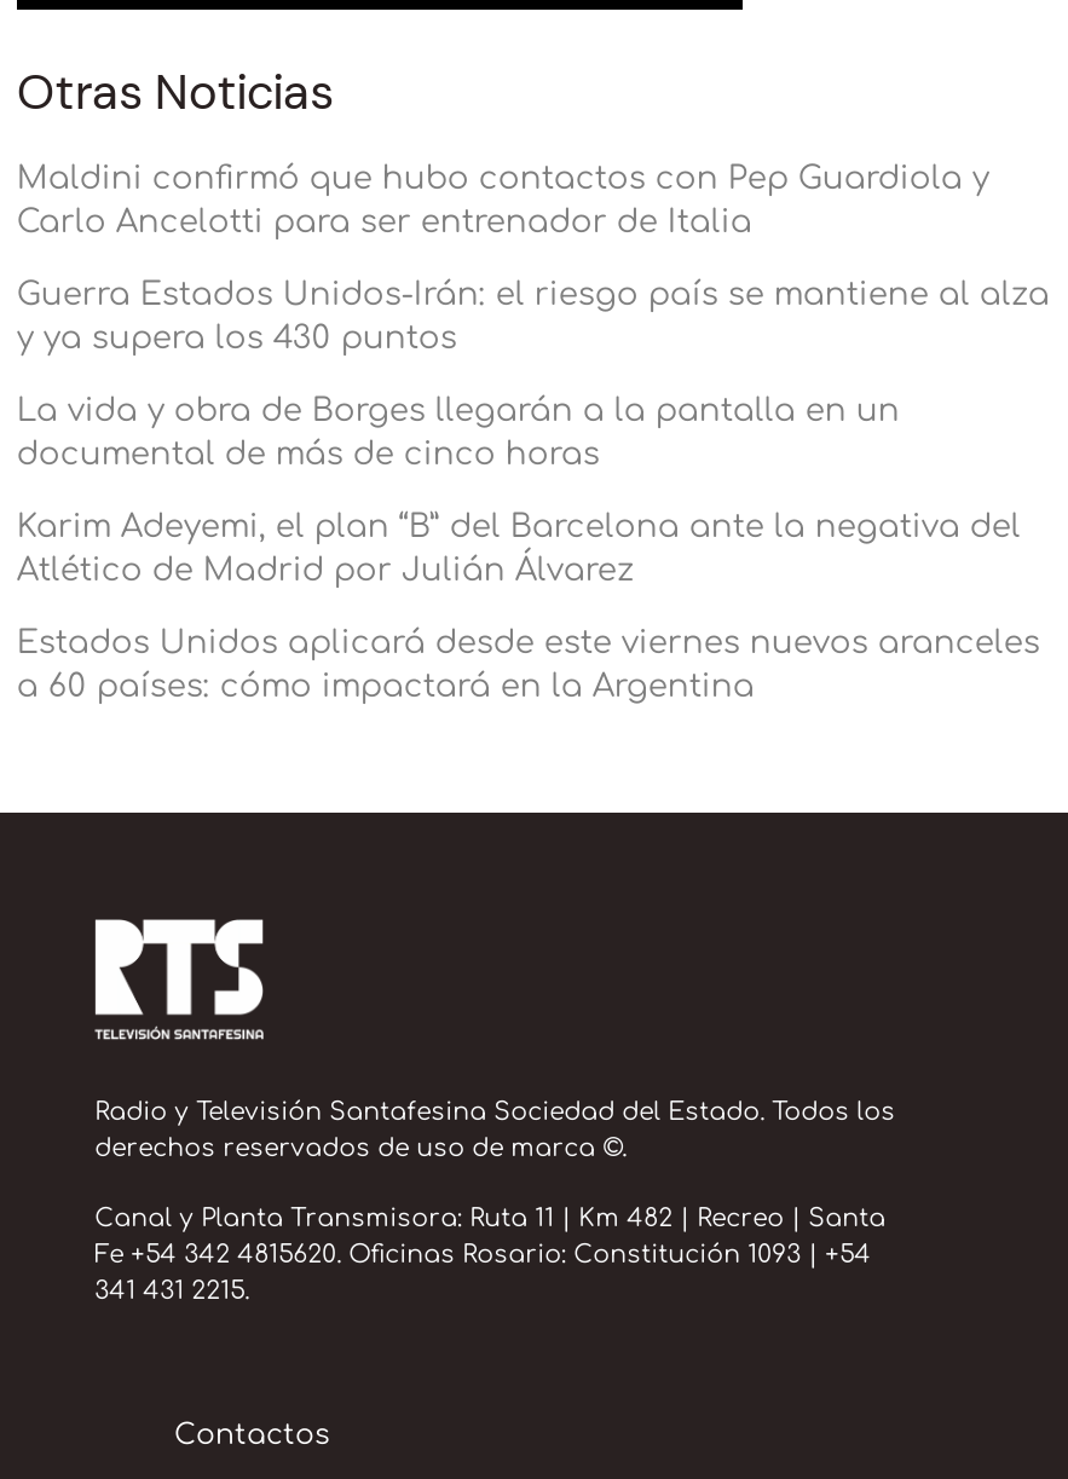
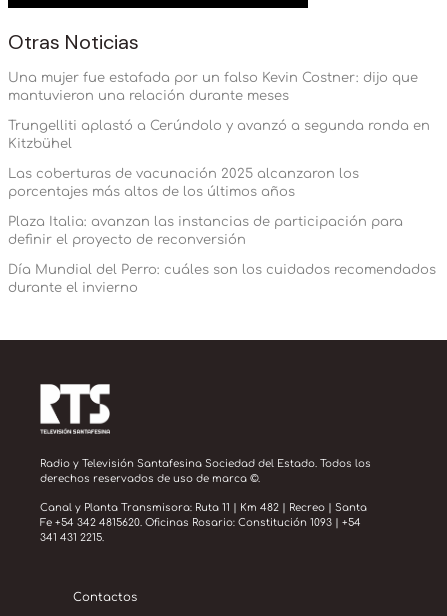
[17,160,989,240] Maldini confirmó que hubo contactos con Pep Guardiola y | Carlo Ancelotti para ser entrenador de Italia -> [8,70,418,103] Una mujer fue estafada por un falso Kevin Costner: dijo que | mantuvieron una relación durante meses
[17,276,1050,356] Guerra Estados Unidos-Irán: el riesgo país se mantiene al alza | y ya supera los 430 puntos -> [8,118,430,151] Trungelliti aplastó a Cerúndolo y avanzó a segunda ronda en | Kitzbühel
[17,392,900,472] La vida y obra de Borges llegarán a la pantalla en un | documental de más de cinco horas -> [8,166,359,199] Las coberturas de vacunación 2025 alcanzaron los | porcentajes más altos de los últimos años
[17,508,1021,588] Karim Adeyemi, el plan “B” del Barcelona ante la negativa del | Atlético de Madrid por Julián Álvarez -> [8,214,403,247] Plaza Italia: avanzan las instancias de participación para | definir el proyecto de reconversión
[17,624,1040,704] Estados Unidos aplicará desde este viernes nuevos aranceles | a 60 países: cómo impactará en la Argentina -> [8,262,436,295] Día Mundial del Perro: cuáles son los cuidados recomendados | durante el invierno

